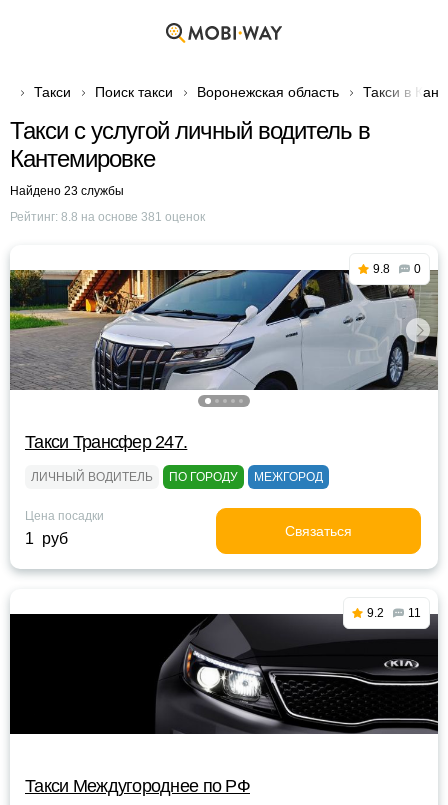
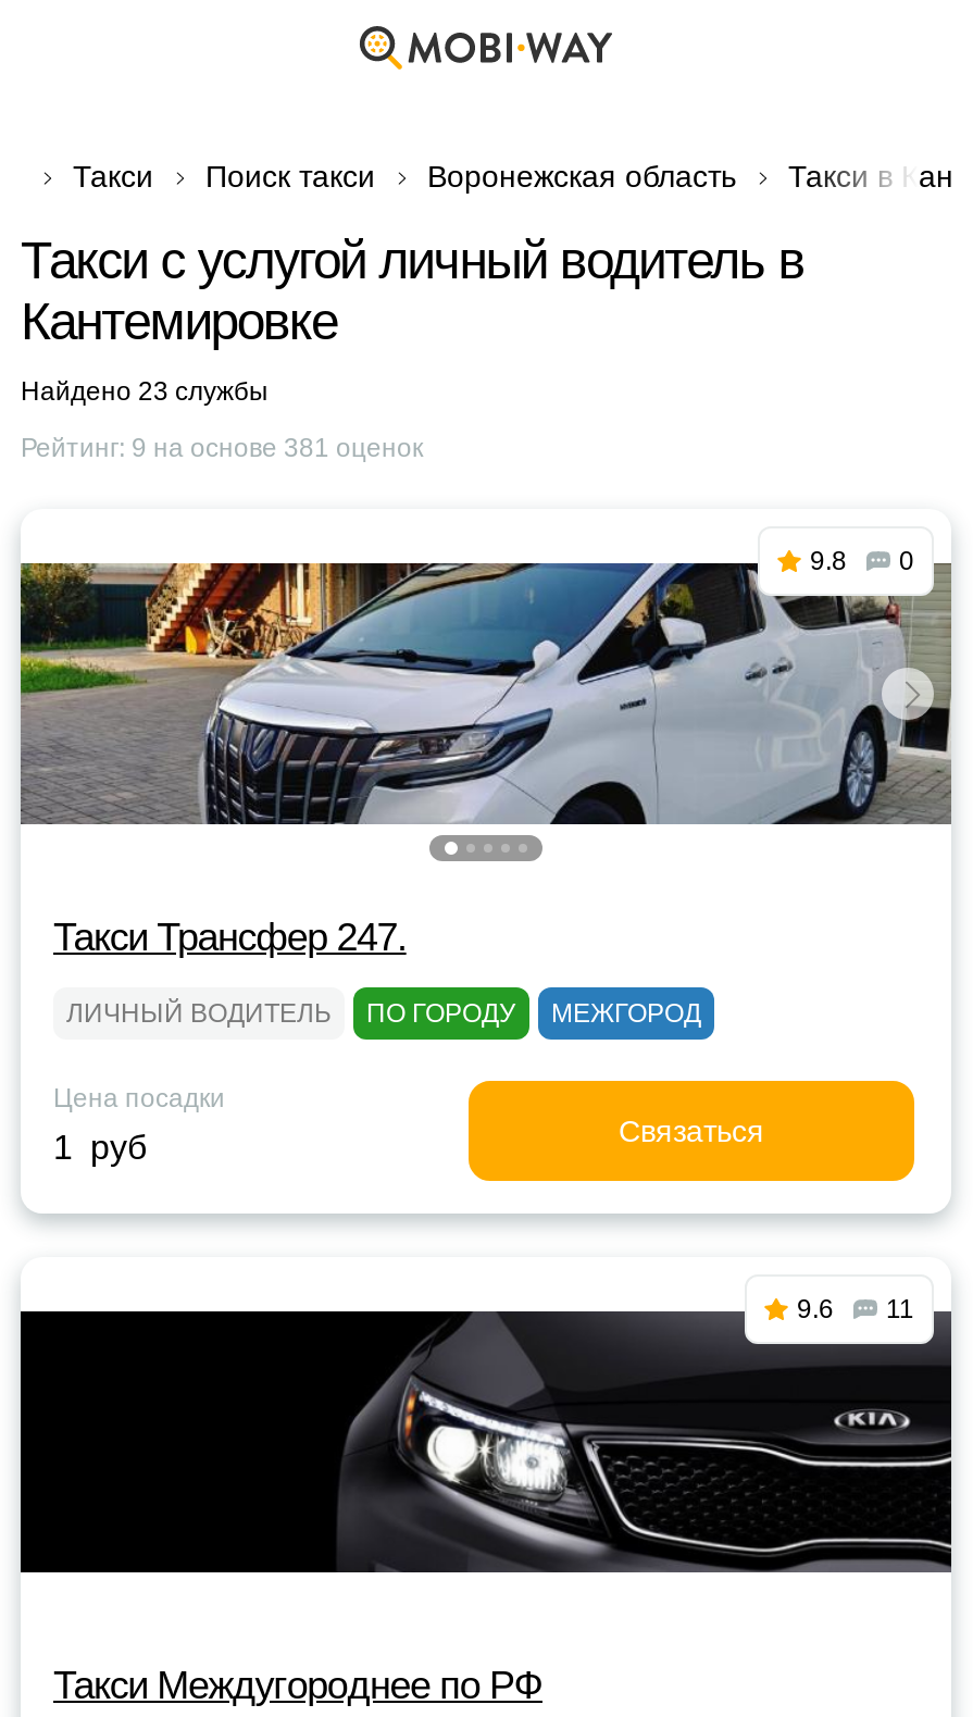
[10,210,205,224] Рейтинг: 8.8 на основе 381 оценок -> [21,433,423,463] Рейтинг: 9 на основе 381 оценок
[367,606,421,620] 9.2 11 -> [797,1294,914,1324] 9.6 11

